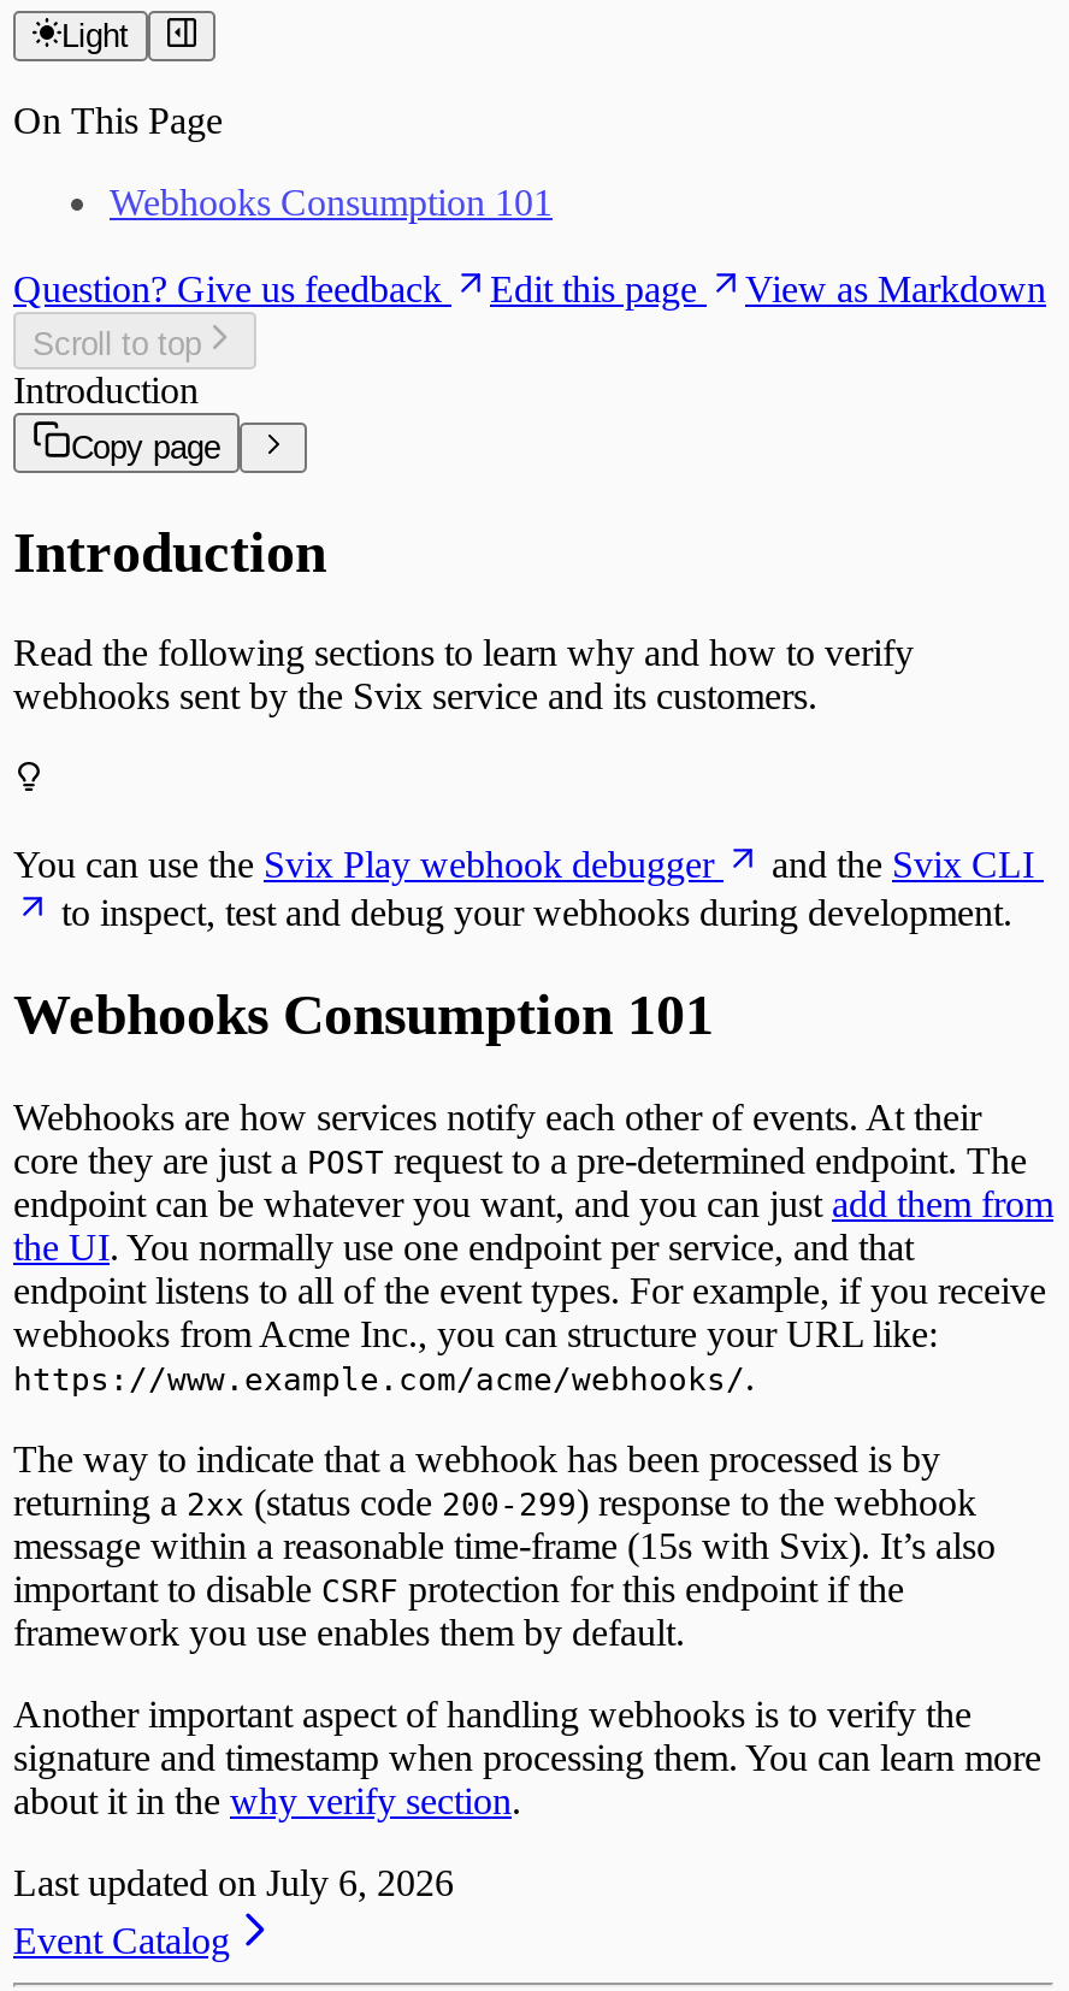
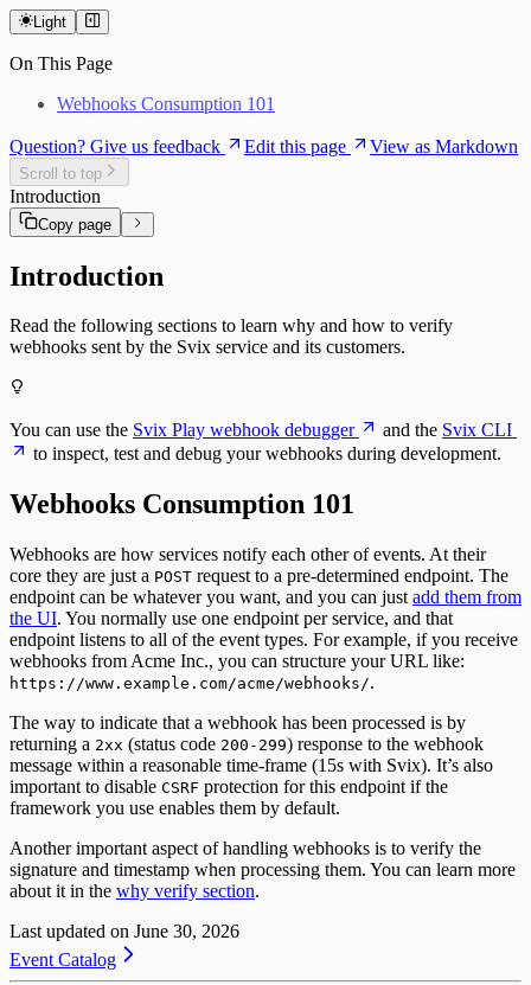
[13,1863,454,1904] Last updated on July 6, 2026 -> [9,921,239,941] Last updated on June 30, 2026

